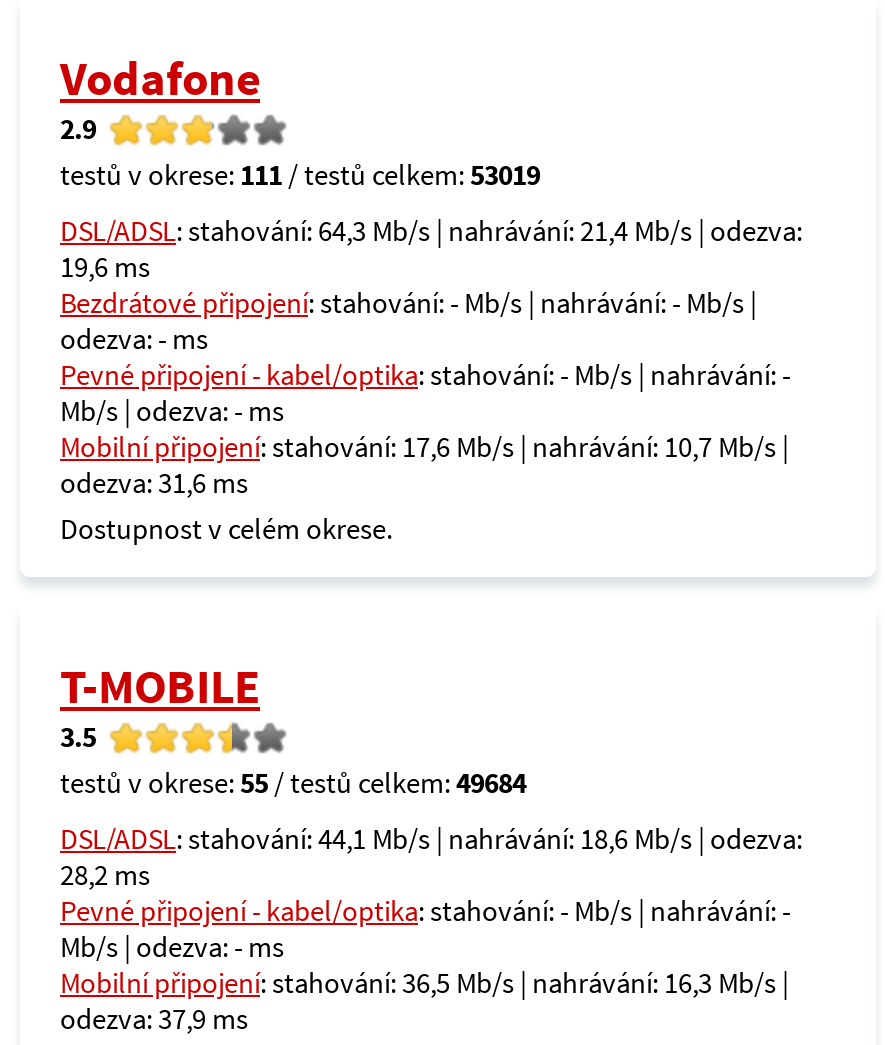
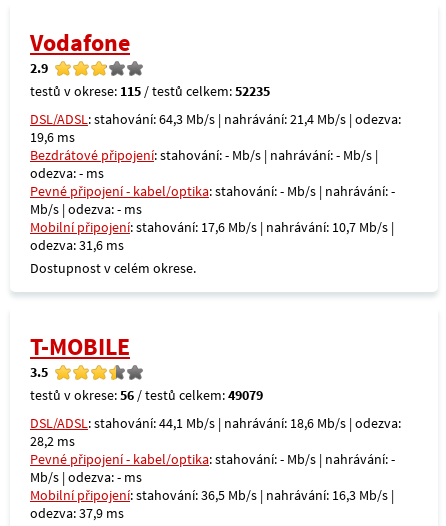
[60,157,540,193] testů v okrese: 111 / testů celkem: 53019 -> [30,82,270,100] testů v okrese: 115 / testů celkem: 52235
[60,765,526,801] testů v okrese: 55 / testů celkem: 49684 -> [30,386,263,404] testů v okrese: 56 / testů celkem: 49079

